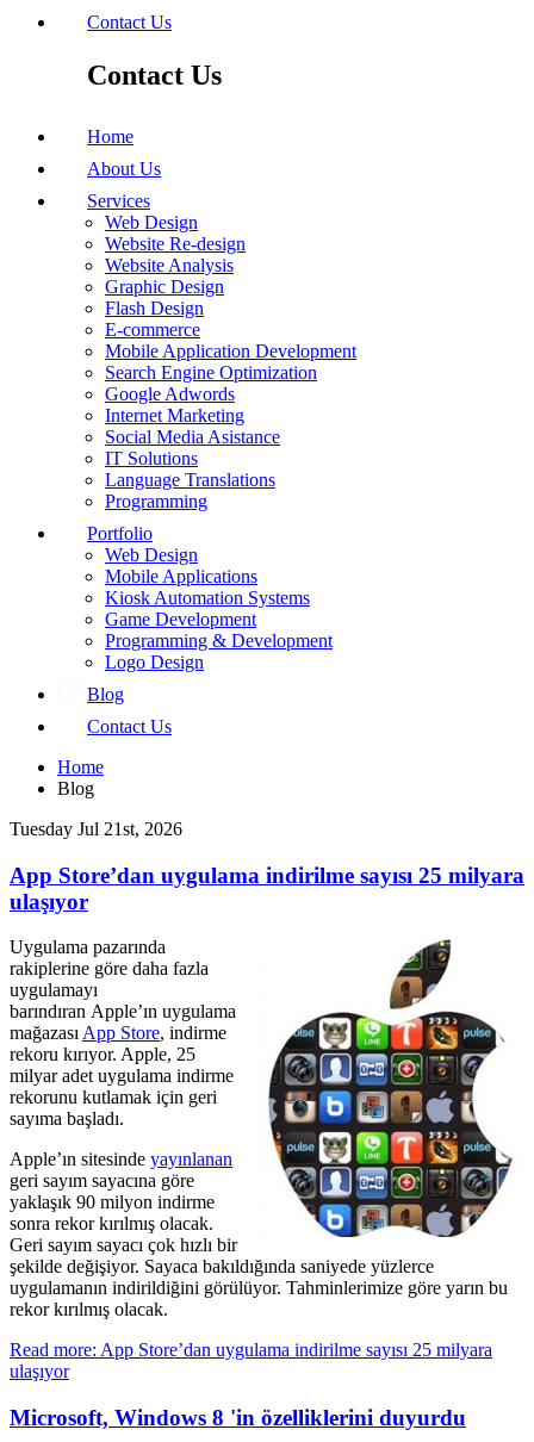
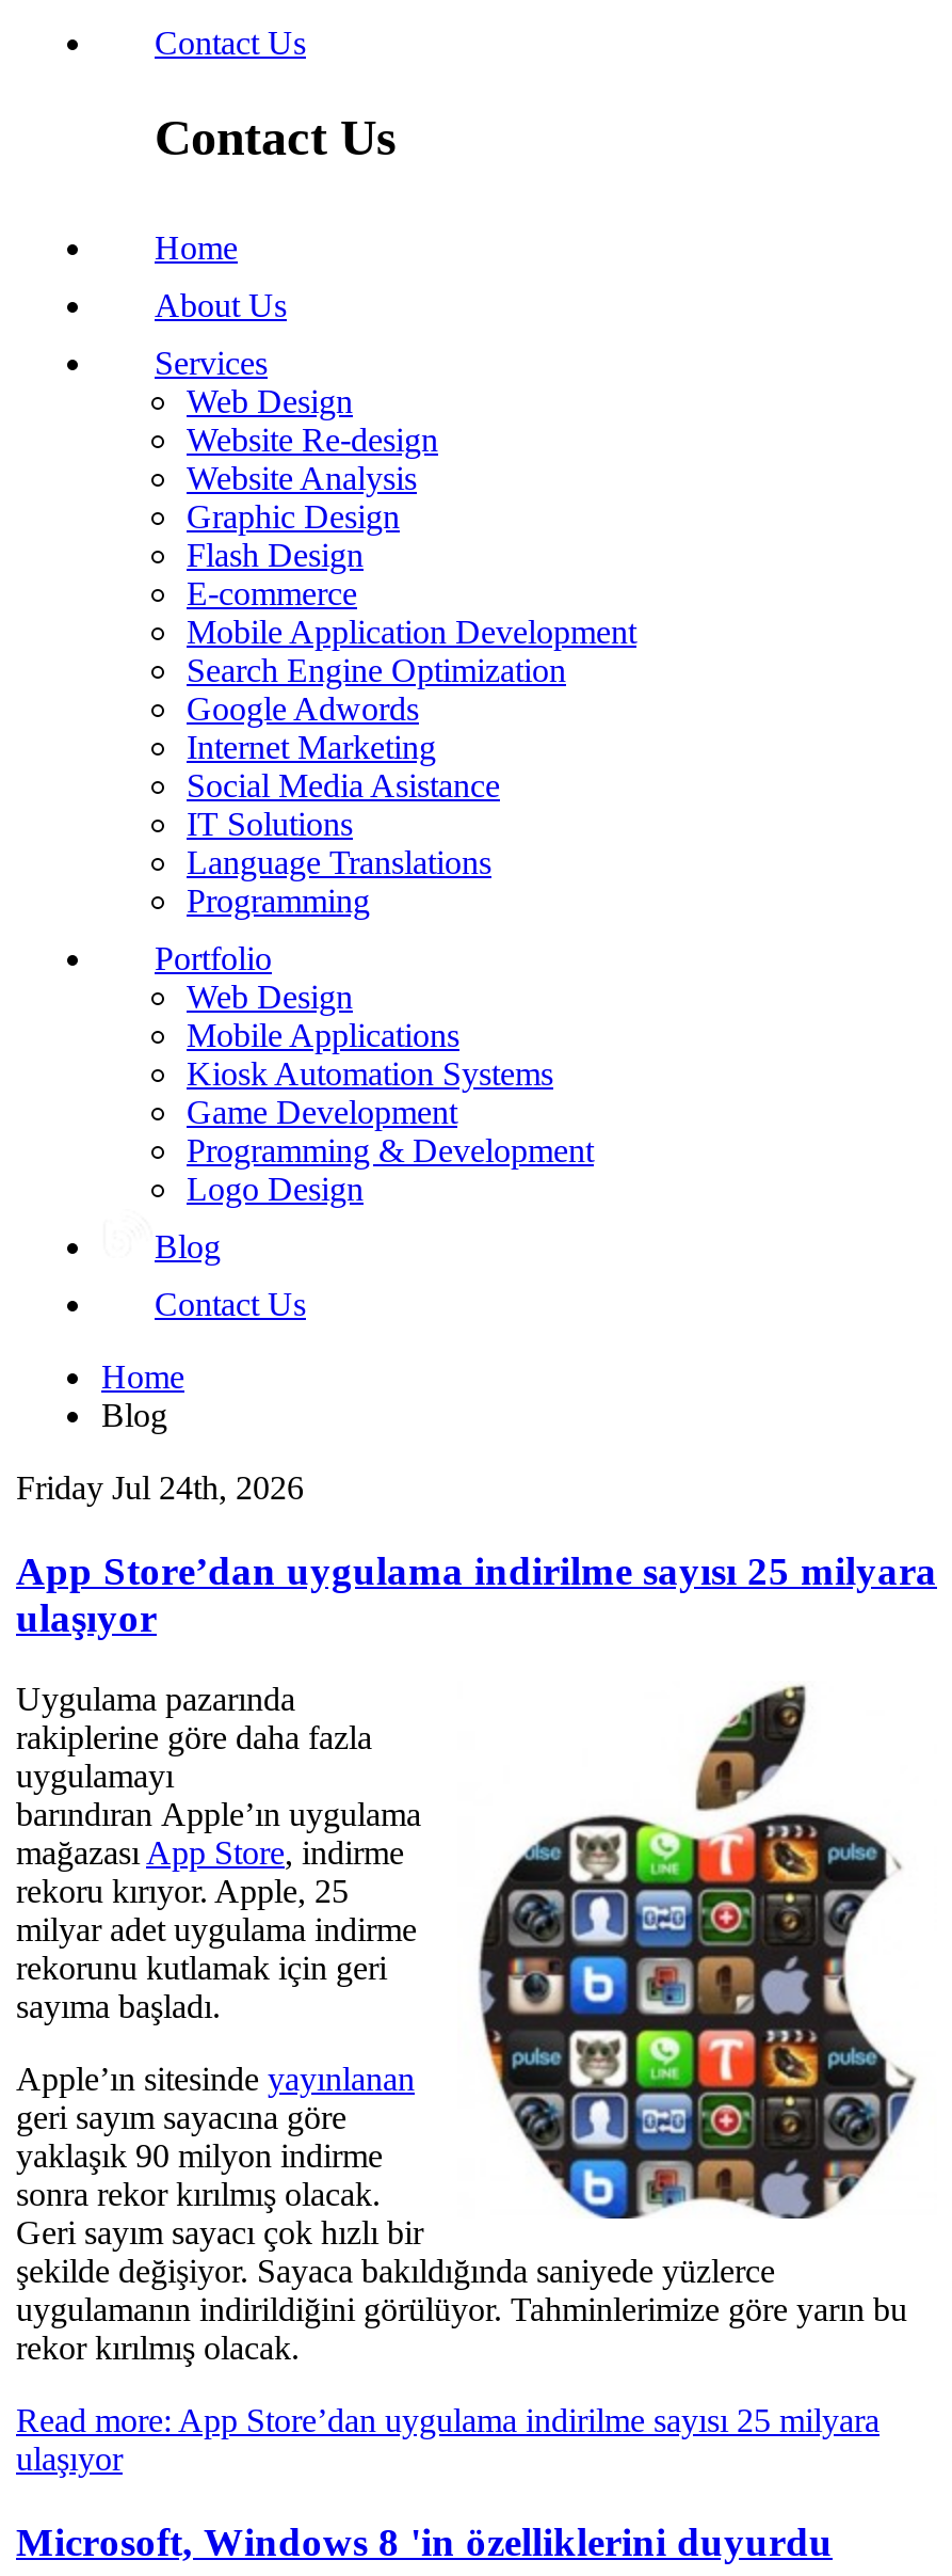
[10,818,182,839] Tuesday Jul 21st, 2026 -> [16,1469,304,1505] Friday Jul 24th, 2026

